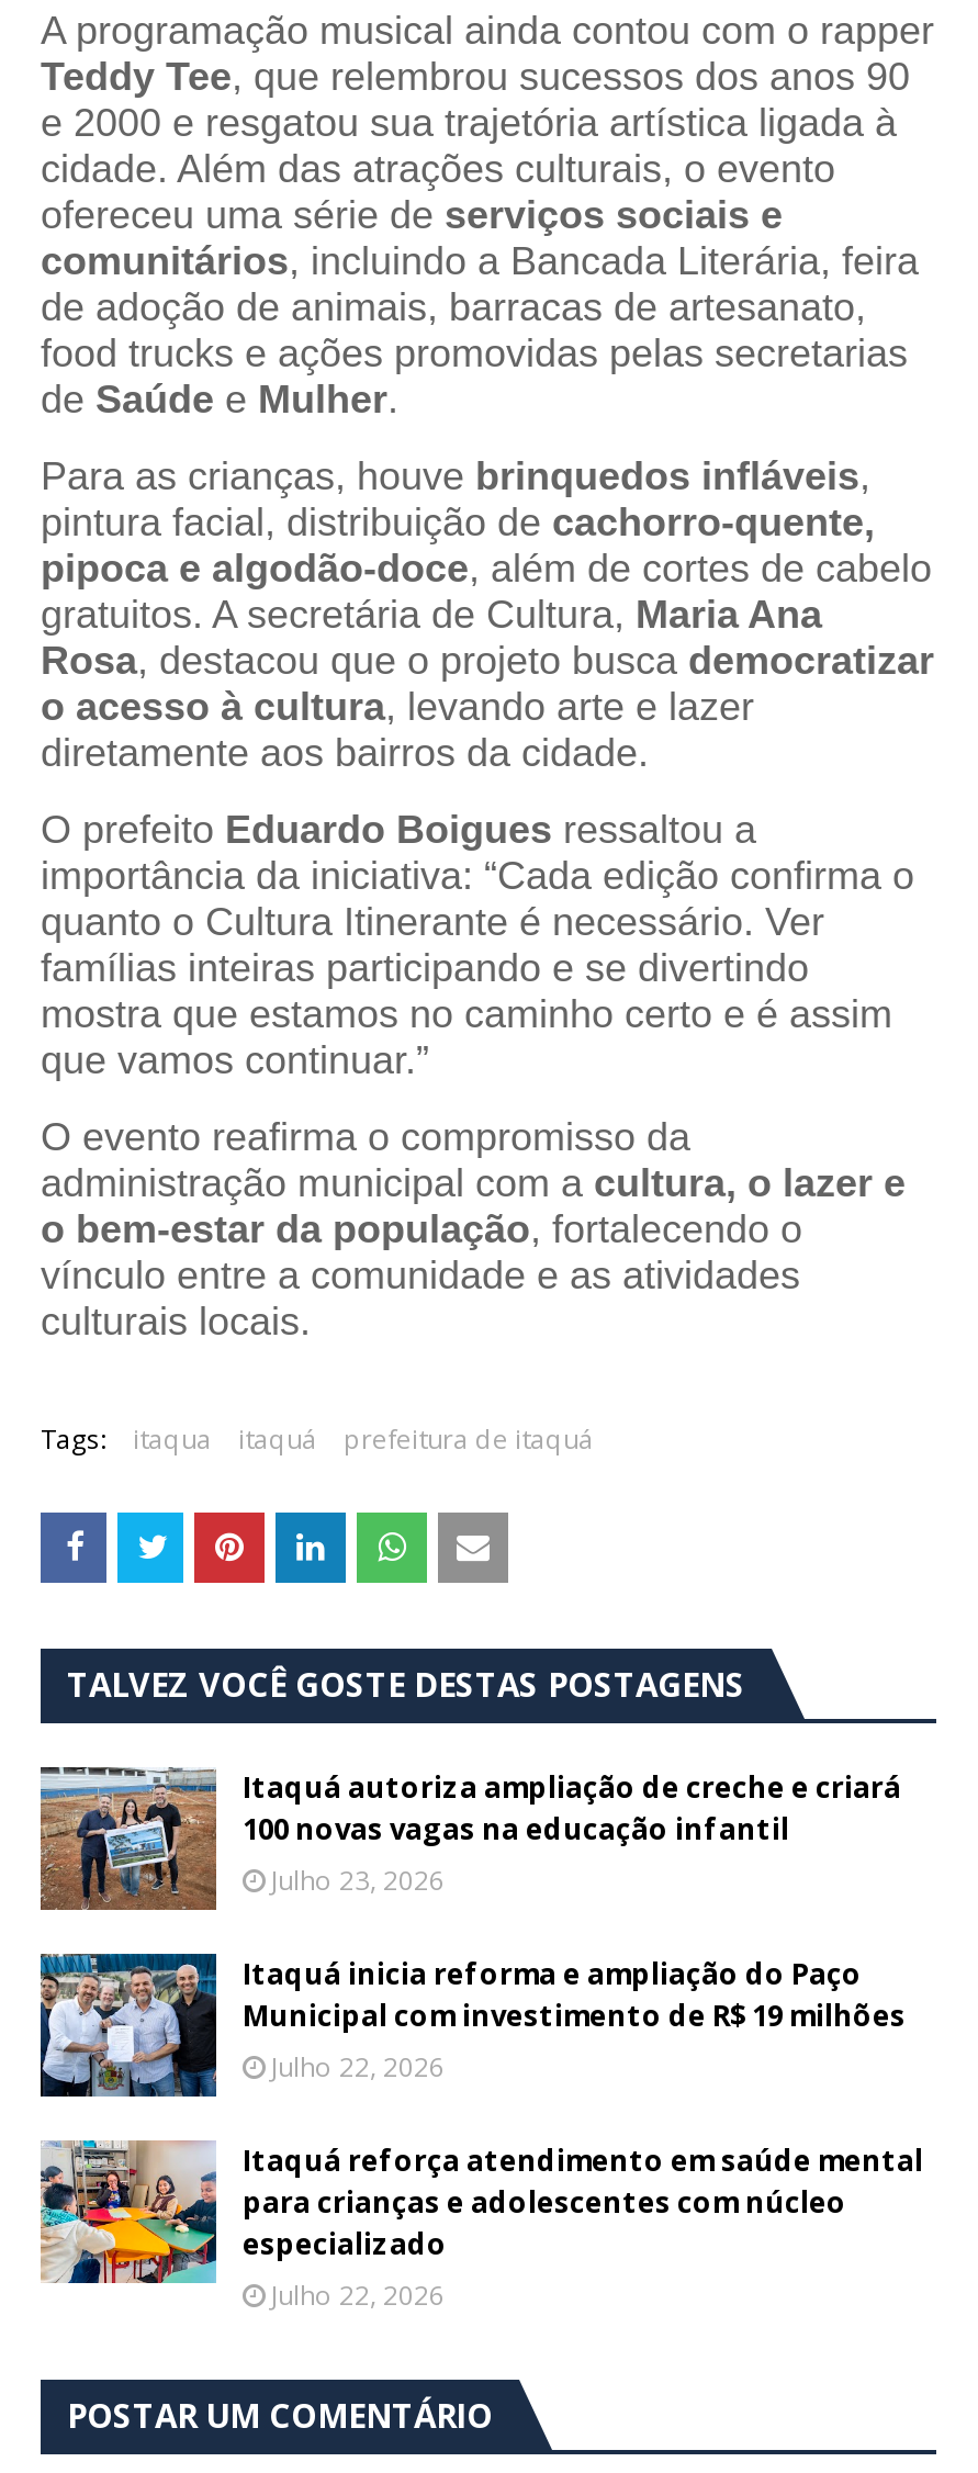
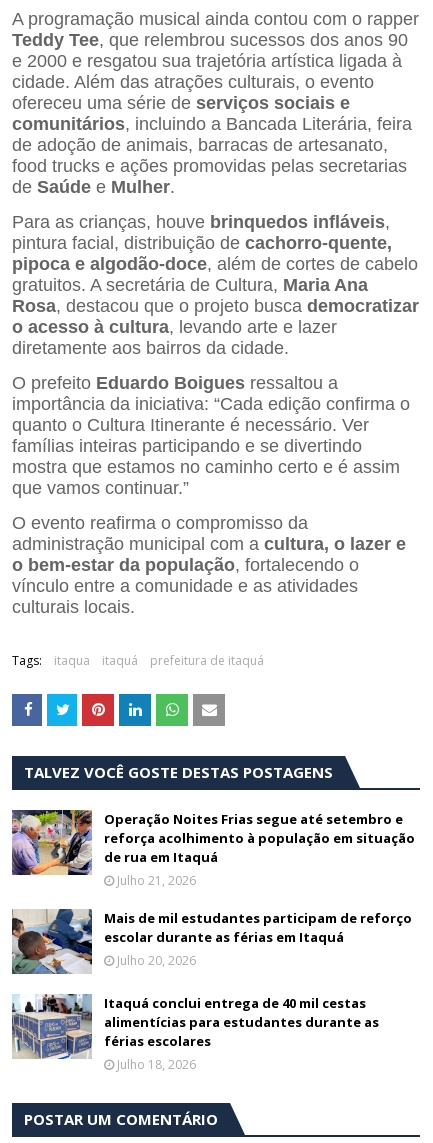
[41,1767,901,1912] [image] | Itaquá autoriza ampliação de creche e criará | 100 novas vagas na educação infantil | Julho 23, 2026 -> [12,809,415,889] [image] | Operação Noites Frias segue até setembro e | reforça acolhimento à população em situação | de rua em Itaquá | Julho 21, 2026
[38,1952,906,2099] [image] | Itaquá inicia reforma e ampliação do Paço | Municipal com investimento de R$ 19 milhões | Julho 22, 2026 -> [11,908,412,975] [image] | Mais de mil estudantes participam de reforço | escolar durante as férias em Itaquá | Julho 20, 2026
[41,2138,923,2314] [image] | Itaquá reforça atendimento em saúde mental | para crianças e adolescentes com núcleo | especializado | Julho 22, 2026 -> [11,994,379,1073] [image] | Itaquá conclui entrega de 40 mil cestas | alimentícias para estudantes durante as | férias escolares | Julho 18, 2026

